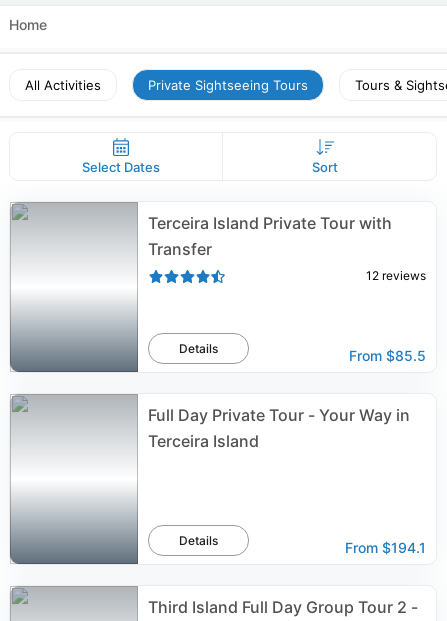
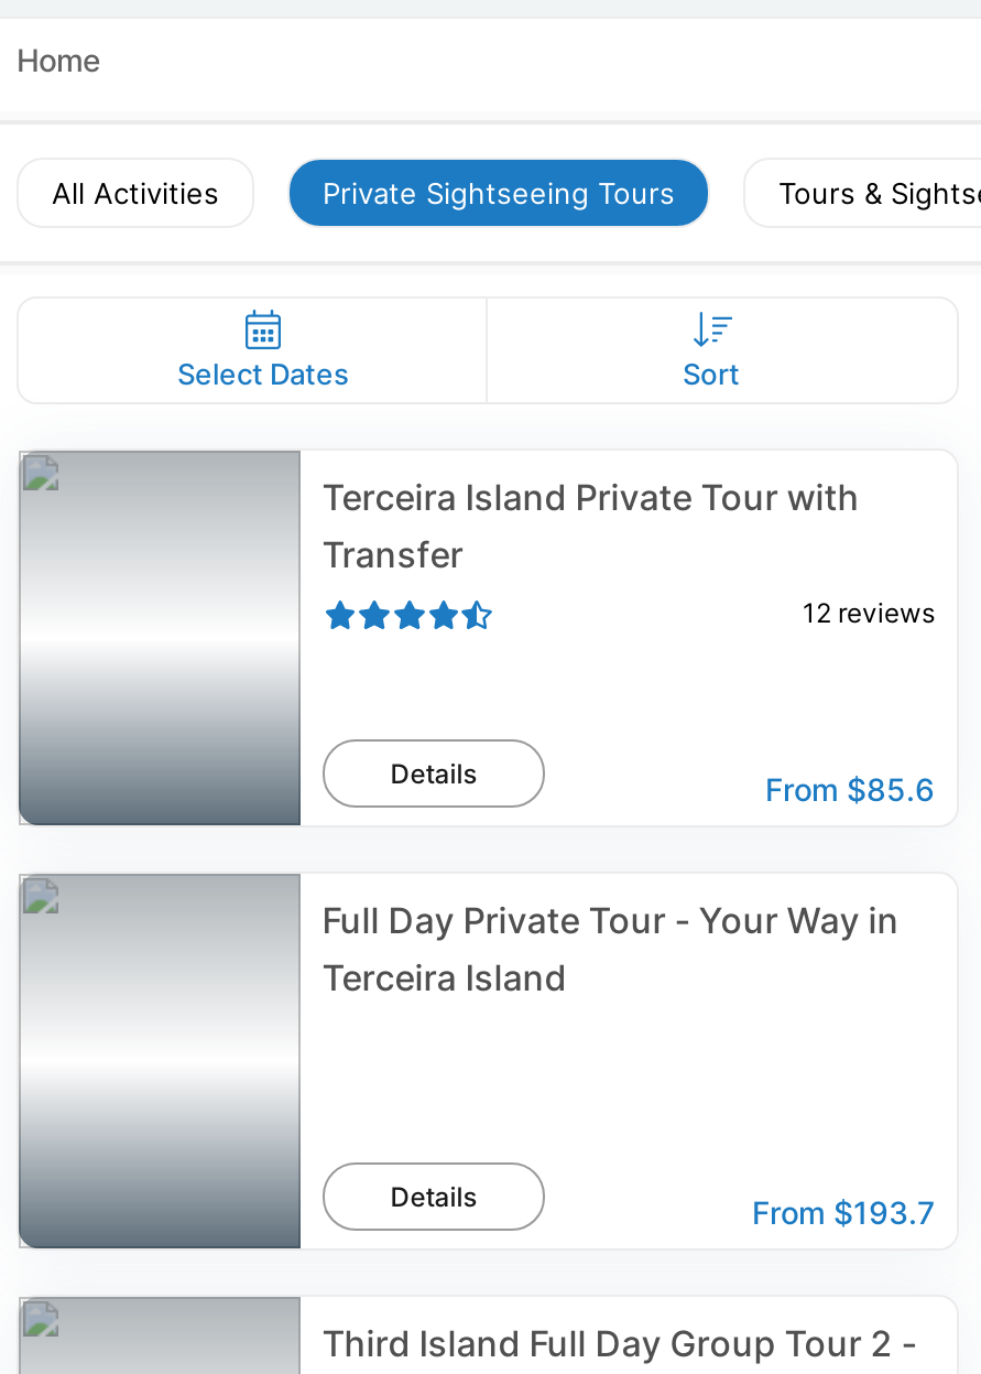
[349,347,426,364] From $85.5 -> [765,770,935,808] From $85.6
[345,539,426,556] From $194.1 -> [752,1193,935,1231] From $193.7

